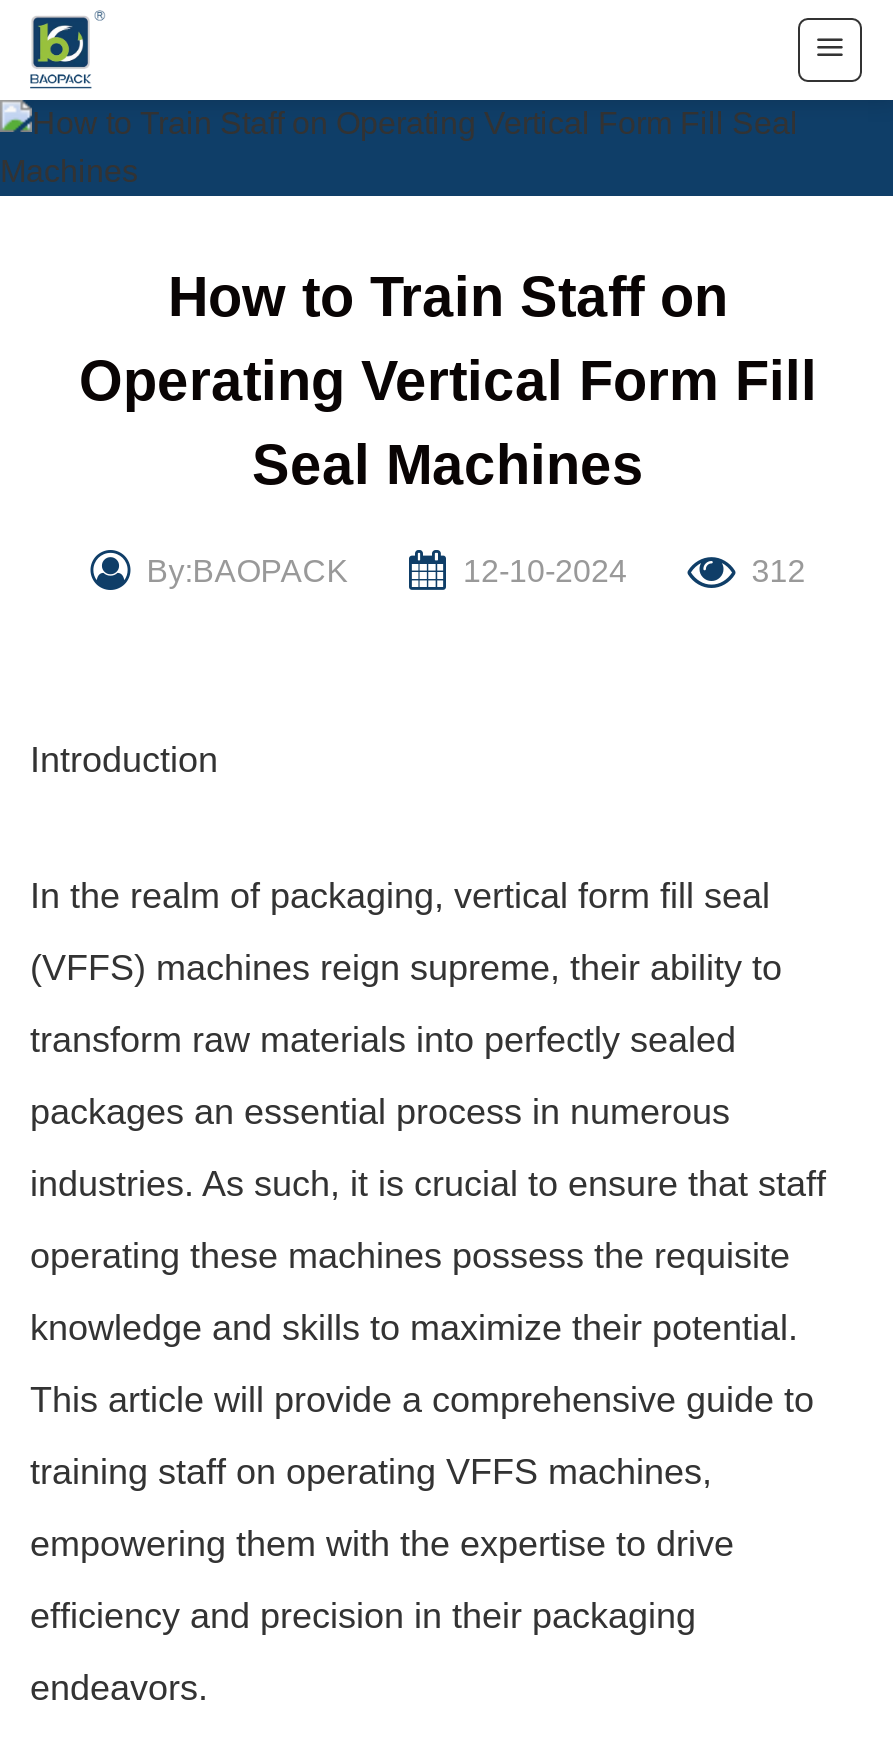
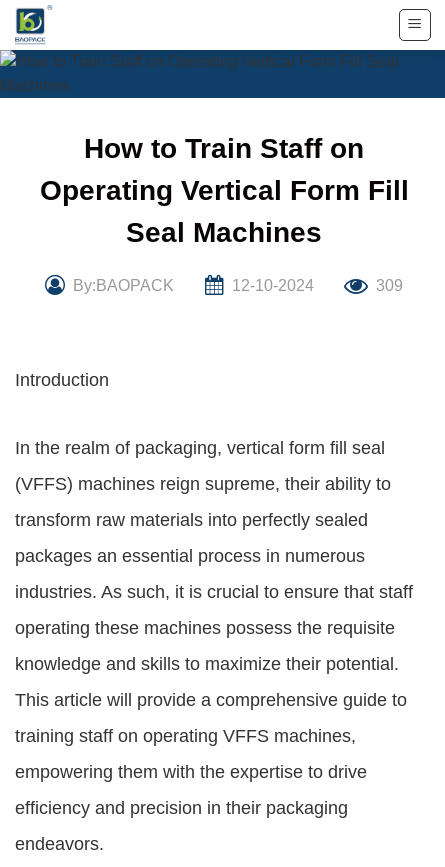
[752,554,806,588] 312 -> [376,277,403,294] 309

